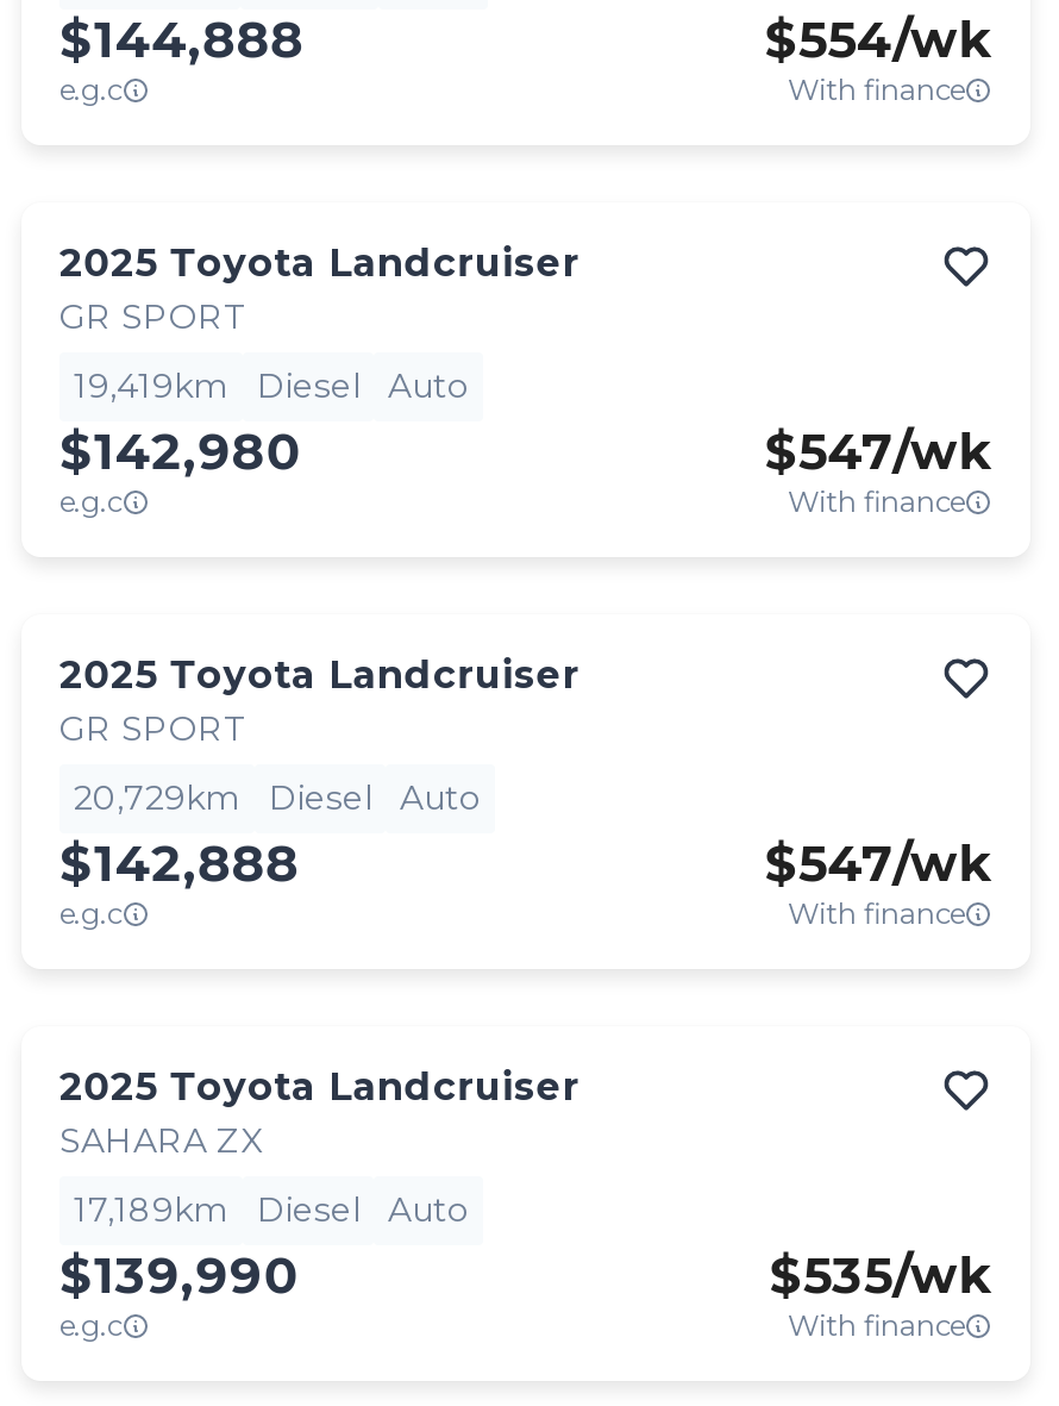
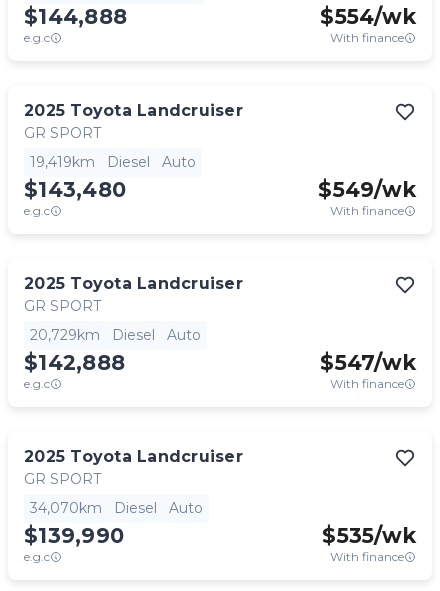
[59,421,300,481] $142,980 -> [24,177,126,202] $143,480
[764,421,992,481] $547/wk -> [318,177,416,202] $549/wk
[59,1119,262,1162] SAHARA ZX -> [24,470,101,488] GR SPORT
[74,1188,469,1231] 17,189km Diesel Auto -> [30,499,203,517] 34,070km Diesel Auto

